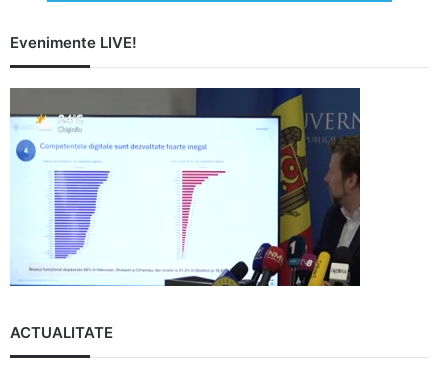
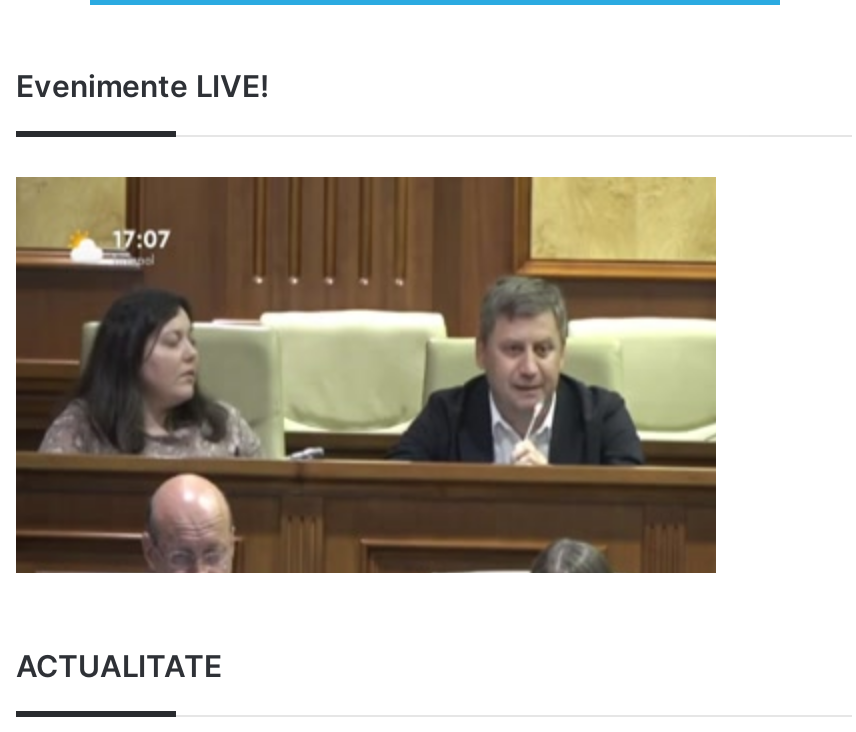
[10,87,361,287] [image] -> [14,175,718,575] [image]

